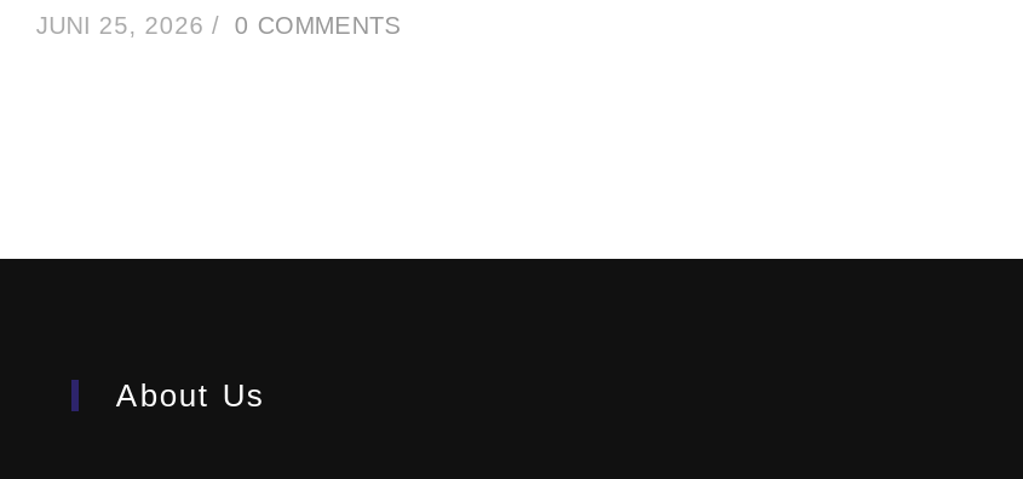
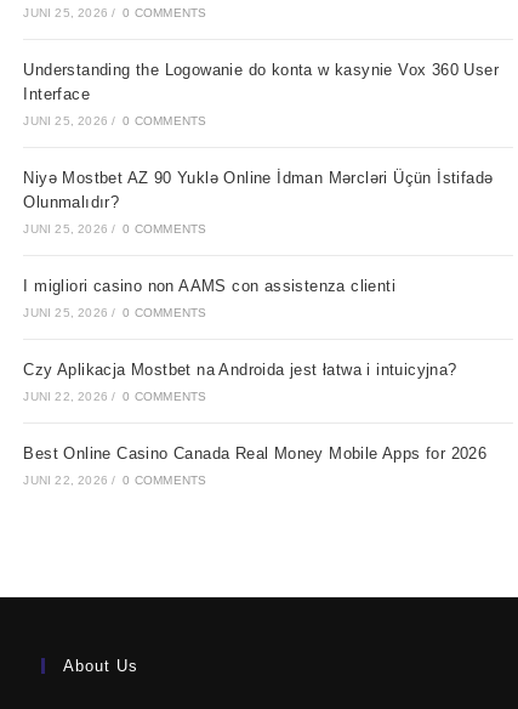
none -> [24,60,499,487] Understanding the Logowanie do konta w kasynie Vox 360 User | Interface | JUNI 25, 2026 / 0 COMMENTS | Niyə Mostbet AZ 90 Yuklə Online İdman Mərcləri Üçün İstifadə | Olunmalıdır? | JUNI 25, 2026 / 0 COMMENTS | I migliori casino non AAMS con assistenza clienti | JUNI 25, 2026 / 0 COMMENTS | Czy Aplikacja Mostbet na Androida jest łatwa i intuicyjna? | JUNI 22, 2026 / 0 COMMENTS | Best Online Casino Canada Real Money Mobile Apps for 2026 | JUNI 22, 2026 / 0 COMMENTS

